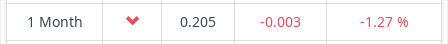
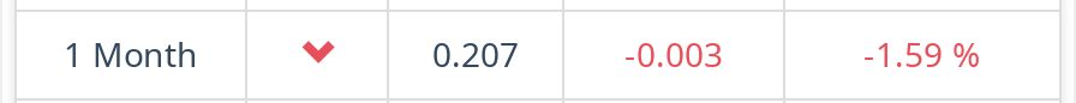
[180,12,216,31] 0.205 -> [432,32,519,77] 0.207
[359,12,408,31] -1.27 % -> [863,32,981,77] -1.59 %

